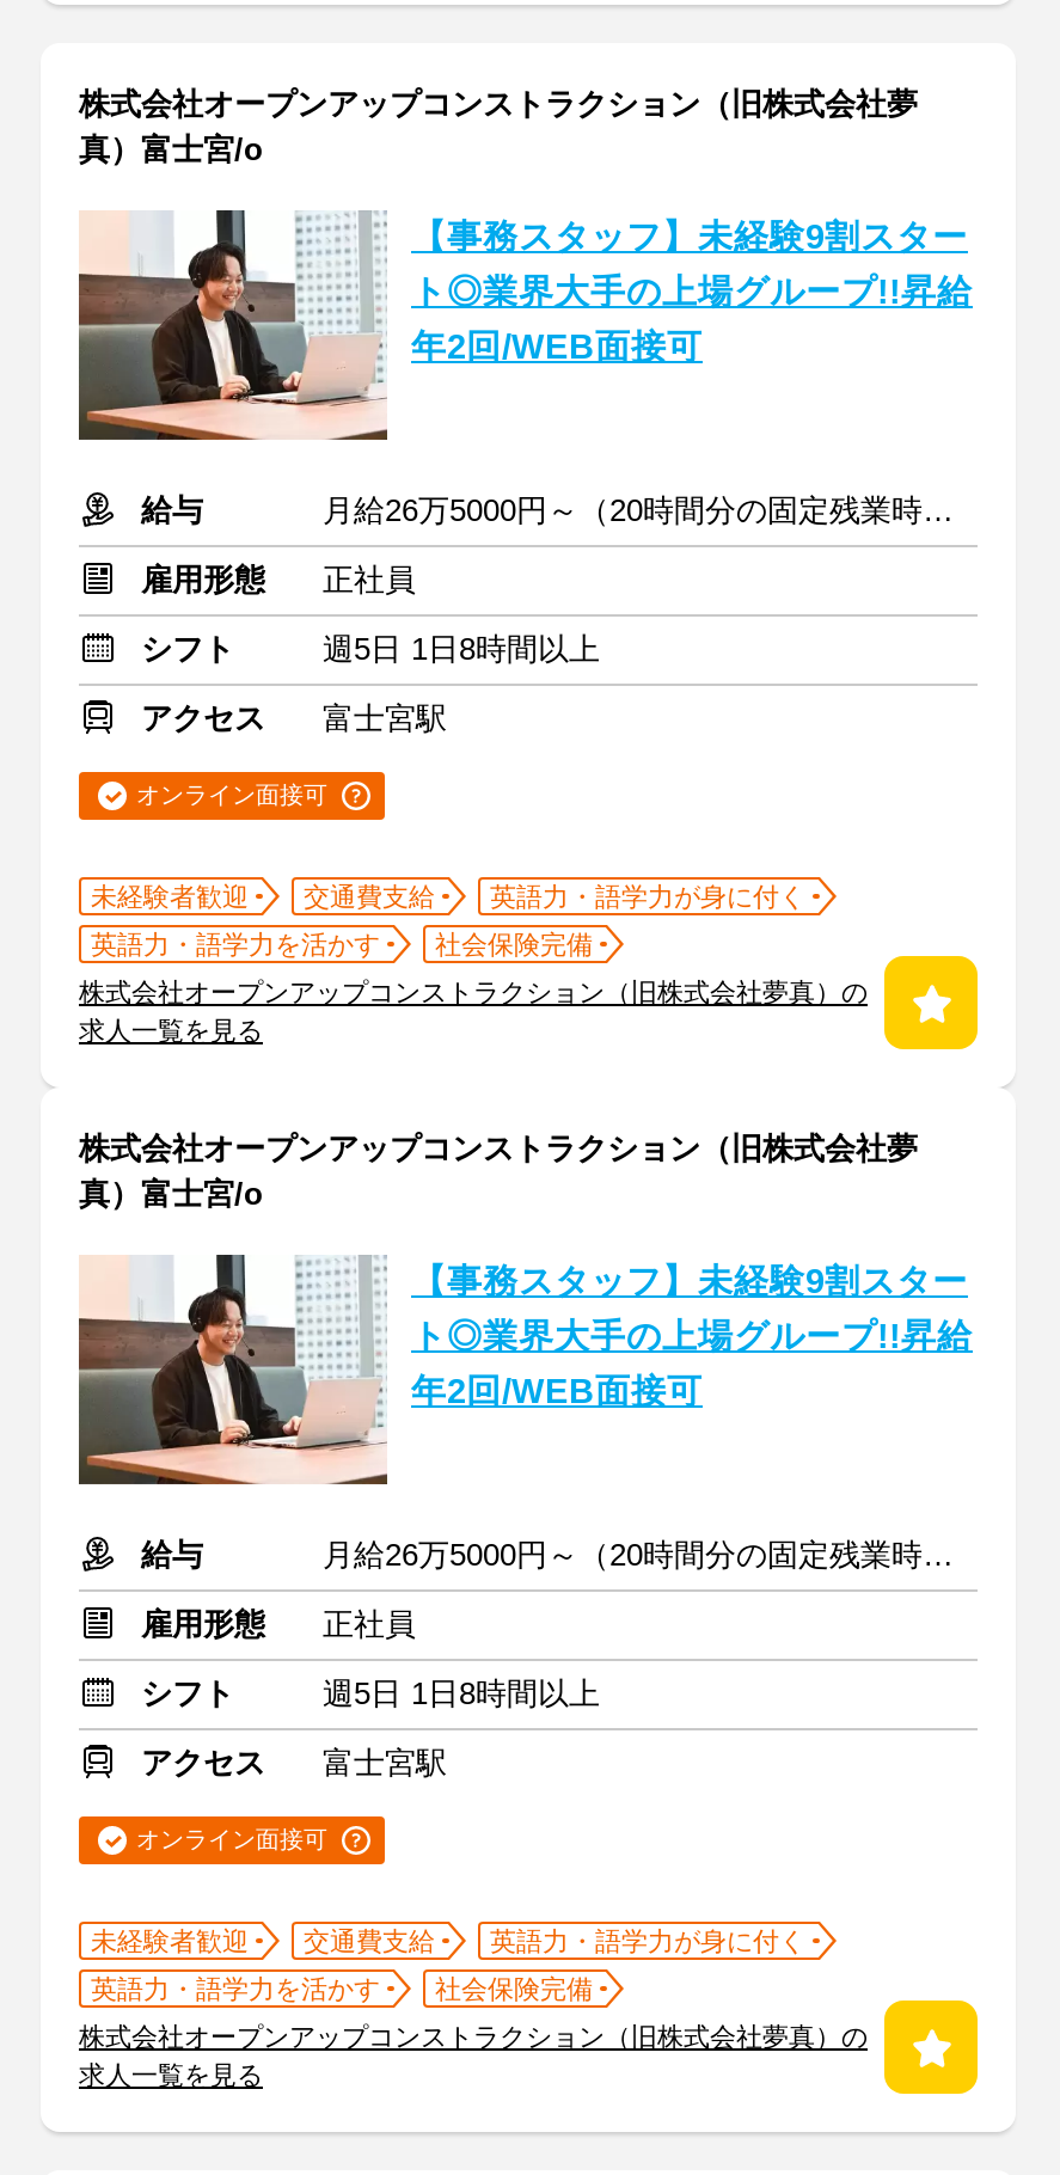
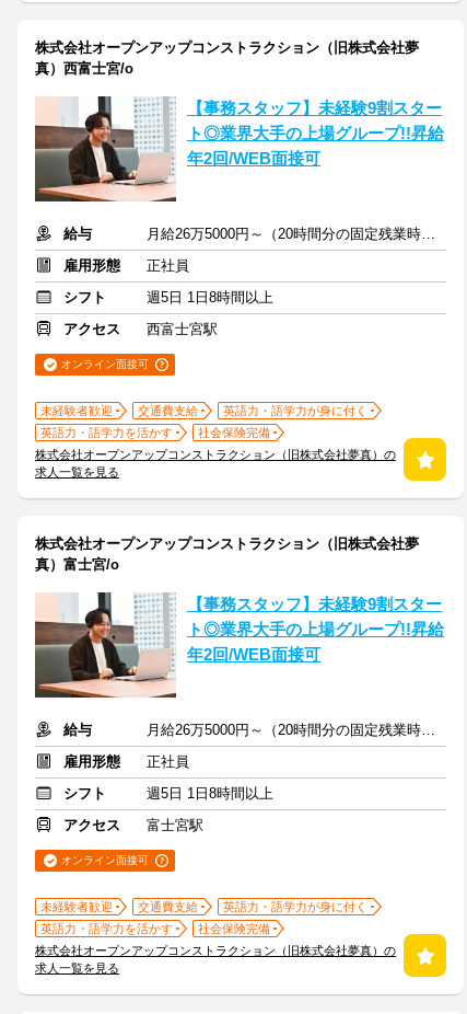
[79,132,263,168] 真）富士宮/o -> [35,60,133,77] 真）西富士宮/o
[323,701,447,736] 富士宮駅 -> [147,321,218,337] 西富士宮駅

